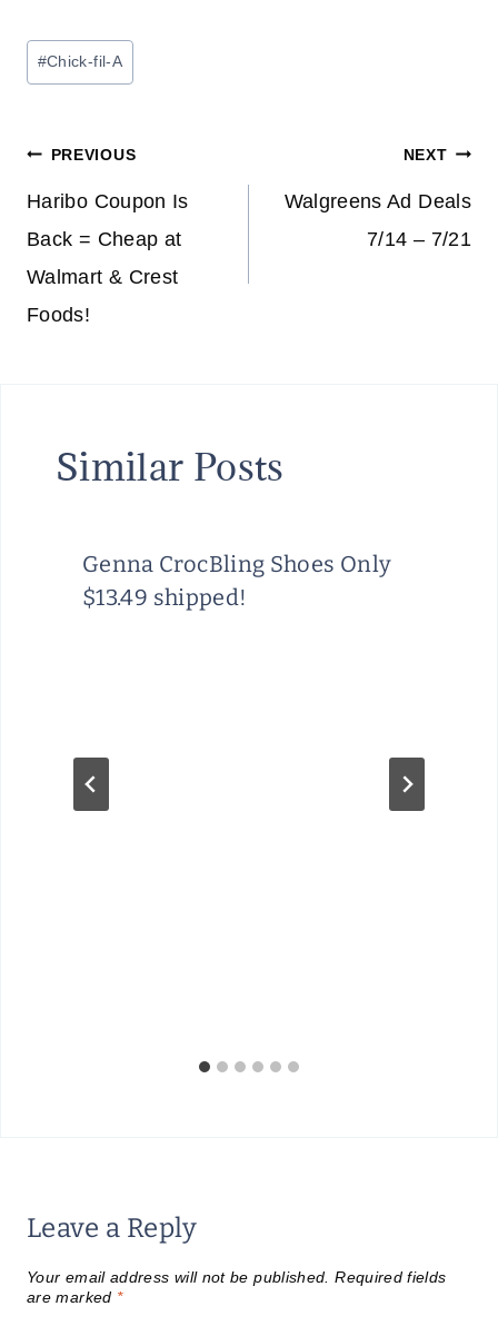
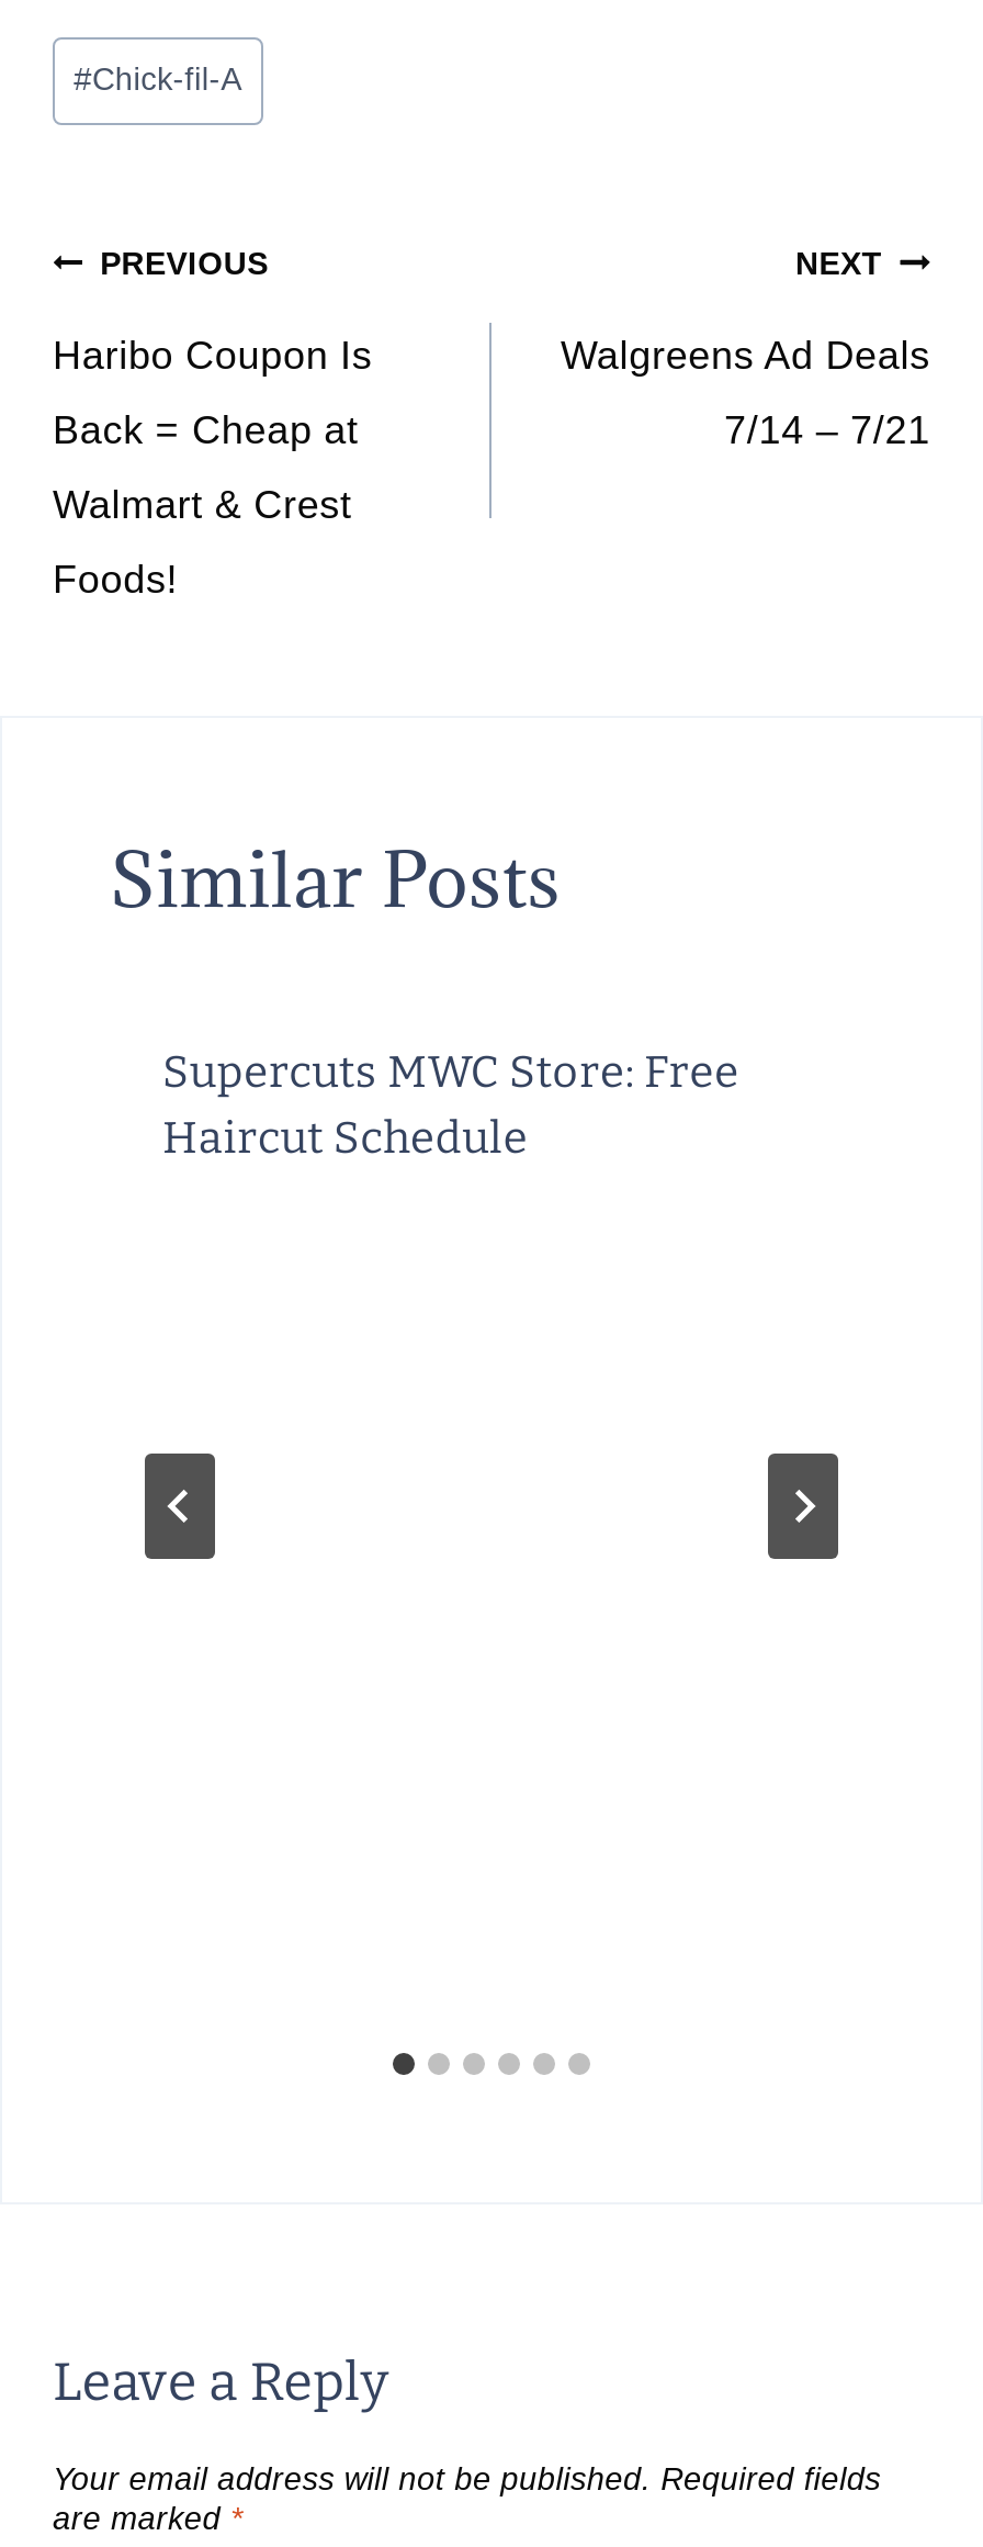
[82,551,392,611] Genna CrocBling Shoes Only | $13.49 shipped! -> [162,1045,739,1164] Supercuts MWC Store: Free | Haircut Schedule

